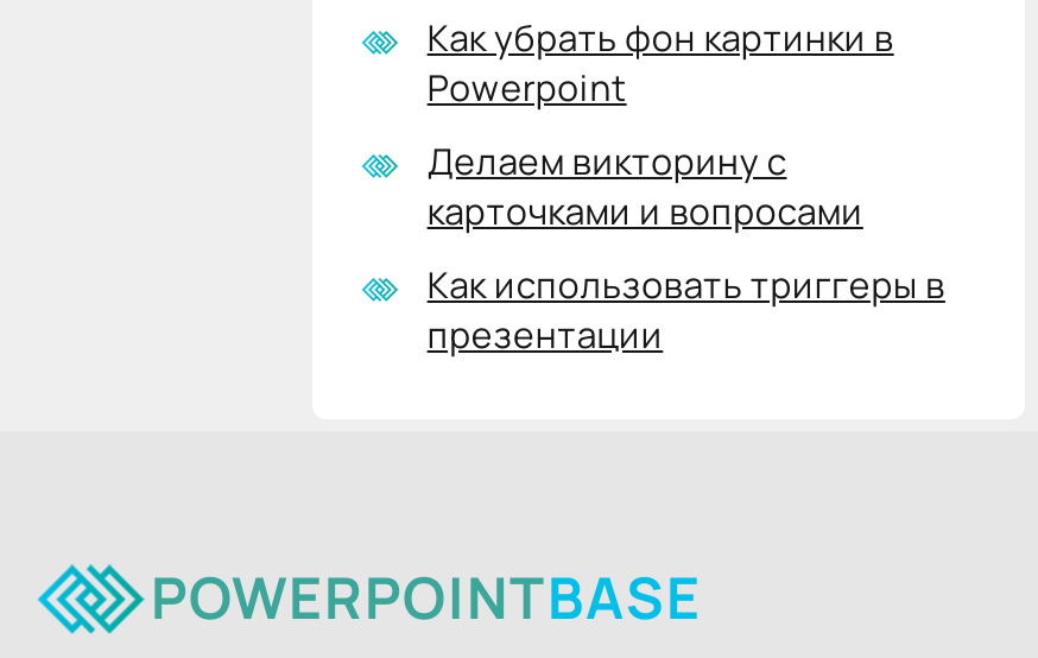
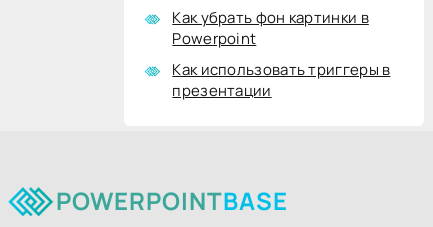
[427,135,863,235] Делаем викторину с | карточками и вопросами -> none

